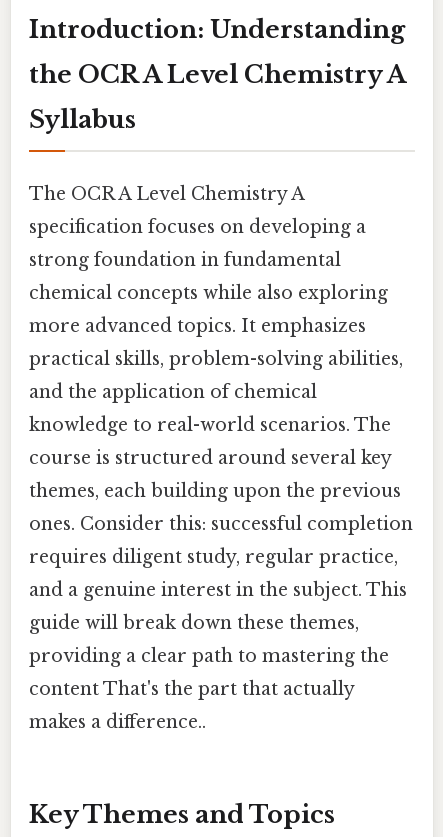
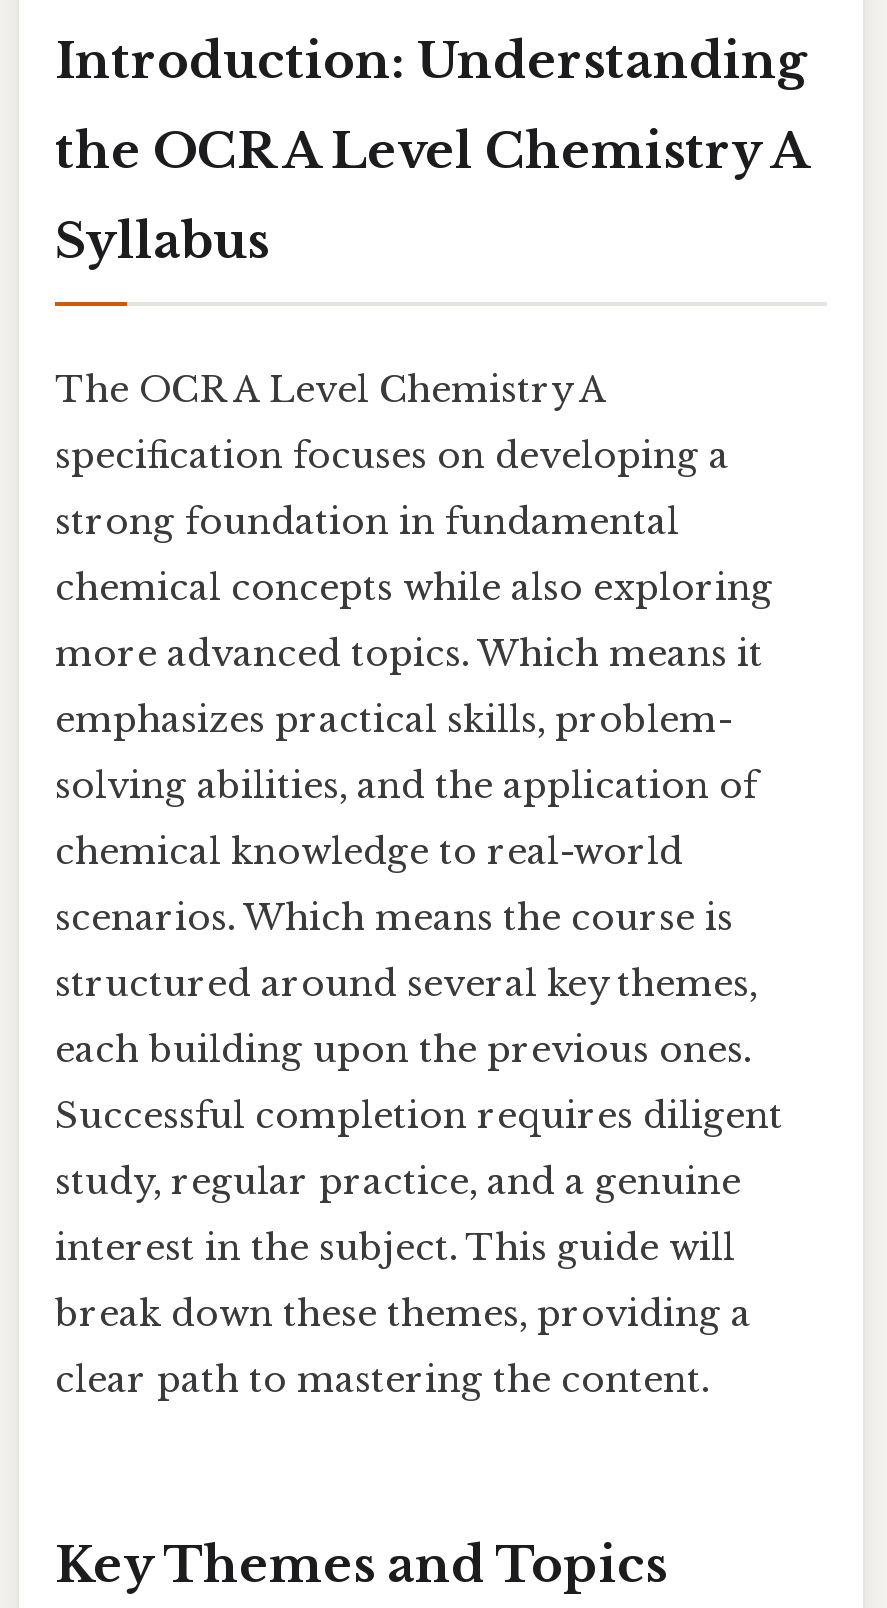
[29,315,413,733] more advanced topics. It emphasizes | practical skills, problem-solving abilities, | and the application of chemical | knowledge to real-world scenarios. The | course is structured around several key | themes, each building upon the previous | ones. Consider this: successful completion | requires diligent study, regular practice, | and a genuine interest in the subject. This | guide will break down these themes, | providing a clear path to mastering the | content That's the part that actually | makes a difference.. -> [55,632,783,1402] more advanced topics. Which means it | emphasizes practical skills, problem- | solving abilities, and the application of | chemical knowledge to real-world | scenarios. Which means the course is | structured around several key themes, | each building upon the previous ones. | Successful completion requires diligent | study, regular practice, and a genuine | interest in the subject. This guide will | break down these themes, providing a | clear path to mastering the content.

